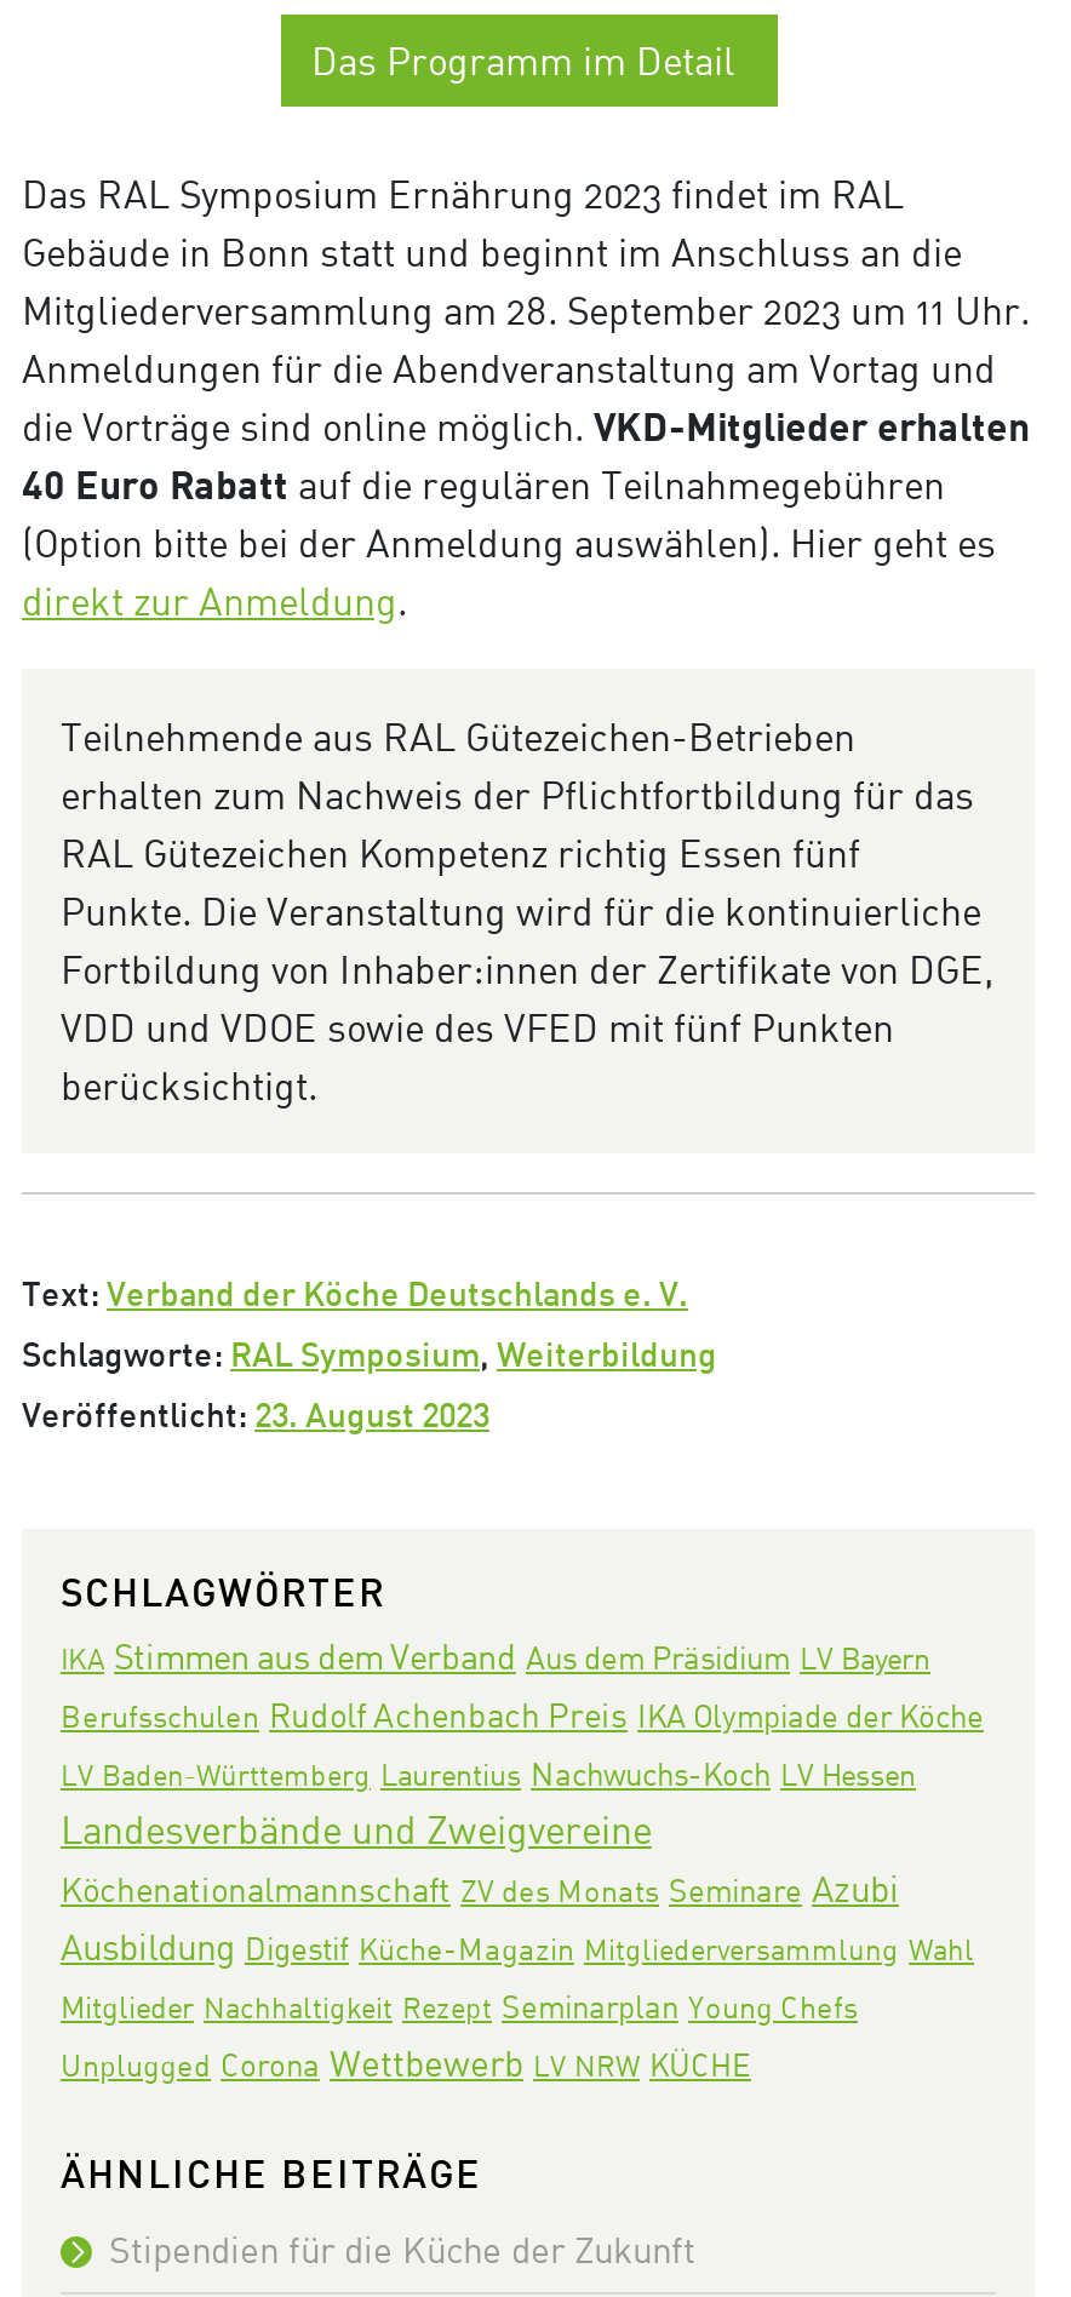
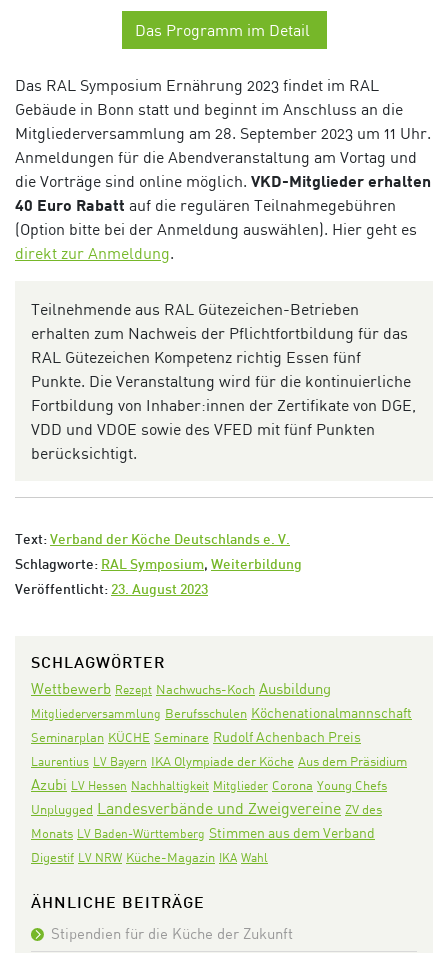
[61,1636,984,2084] IKA Stimmen aus dem Verband Aus dem Präsidium LV Bayern | Berufsschulen Rudolf Achenbach Preis IKA Olympiade der Köche | LV Baden-Württemberg Laurentius Nachwuchs-Koch LV Hessen | Landesverbände und Zweigvereine | Köchenationalmannschaft ZV des Monats Seminare Azubi | Ausbildung Digestif Küche-Magazin Mitgliederversammlung Wahl | Mitglieder Nachhaltigkeit Rezept Seminarplan Young Chefs | Unplugged Corona Wettbewerb LV NRW KÜCHE -> [31,679,412,865] Wettbewerb Rezept Nachwuchs-Koch Ausbildung | Mitgliederversammlung Berufsschulen Köchenationalmannschaft | Seminarplan KÜCHE Seminare Rudolf Achenbach Preis | Laurentius LV Bayern IKA Olympiade der Köche Aus dem Präsidium | Azubi LV Hessen Nachhaltigkeit Mitglieder Corona Young Chefs | Unplugged Landesverbände und Zweigvereine ZV des | Monats LV Baden-Württemberg Stimmen aus dem Verband | Digestif LV NRW Küche-Magazin IKA Wahl

